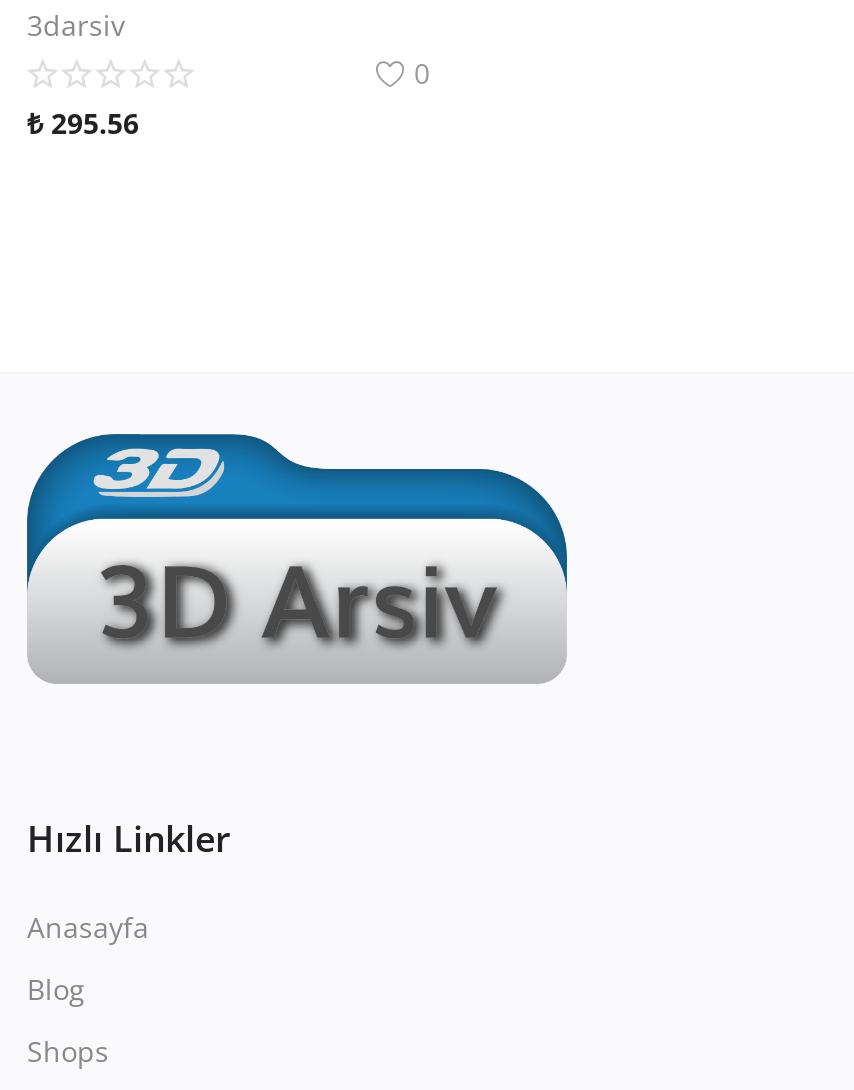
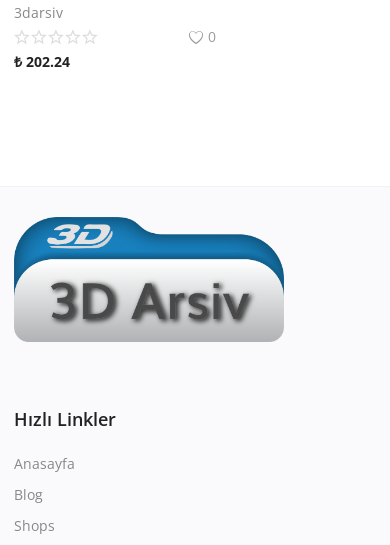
[27,104,139,142] ₺ 295.56 -> [14,52,70,71] ₺ 202.24

